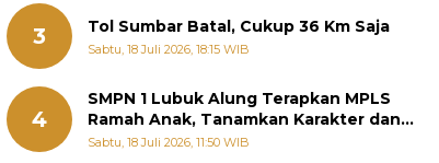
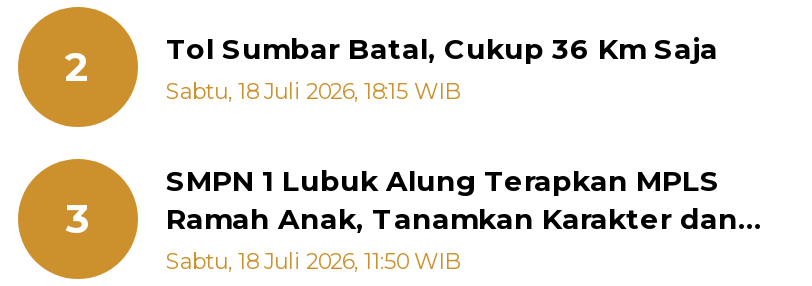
[33,23,46,49] 3 -> [65,43,91,91] 2
[32,106,47,132] 4 -> [66,195,90,243] 3

